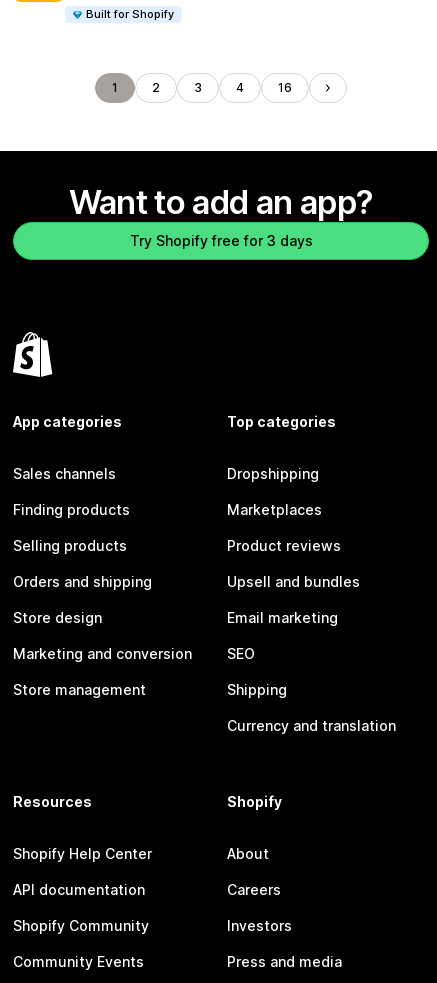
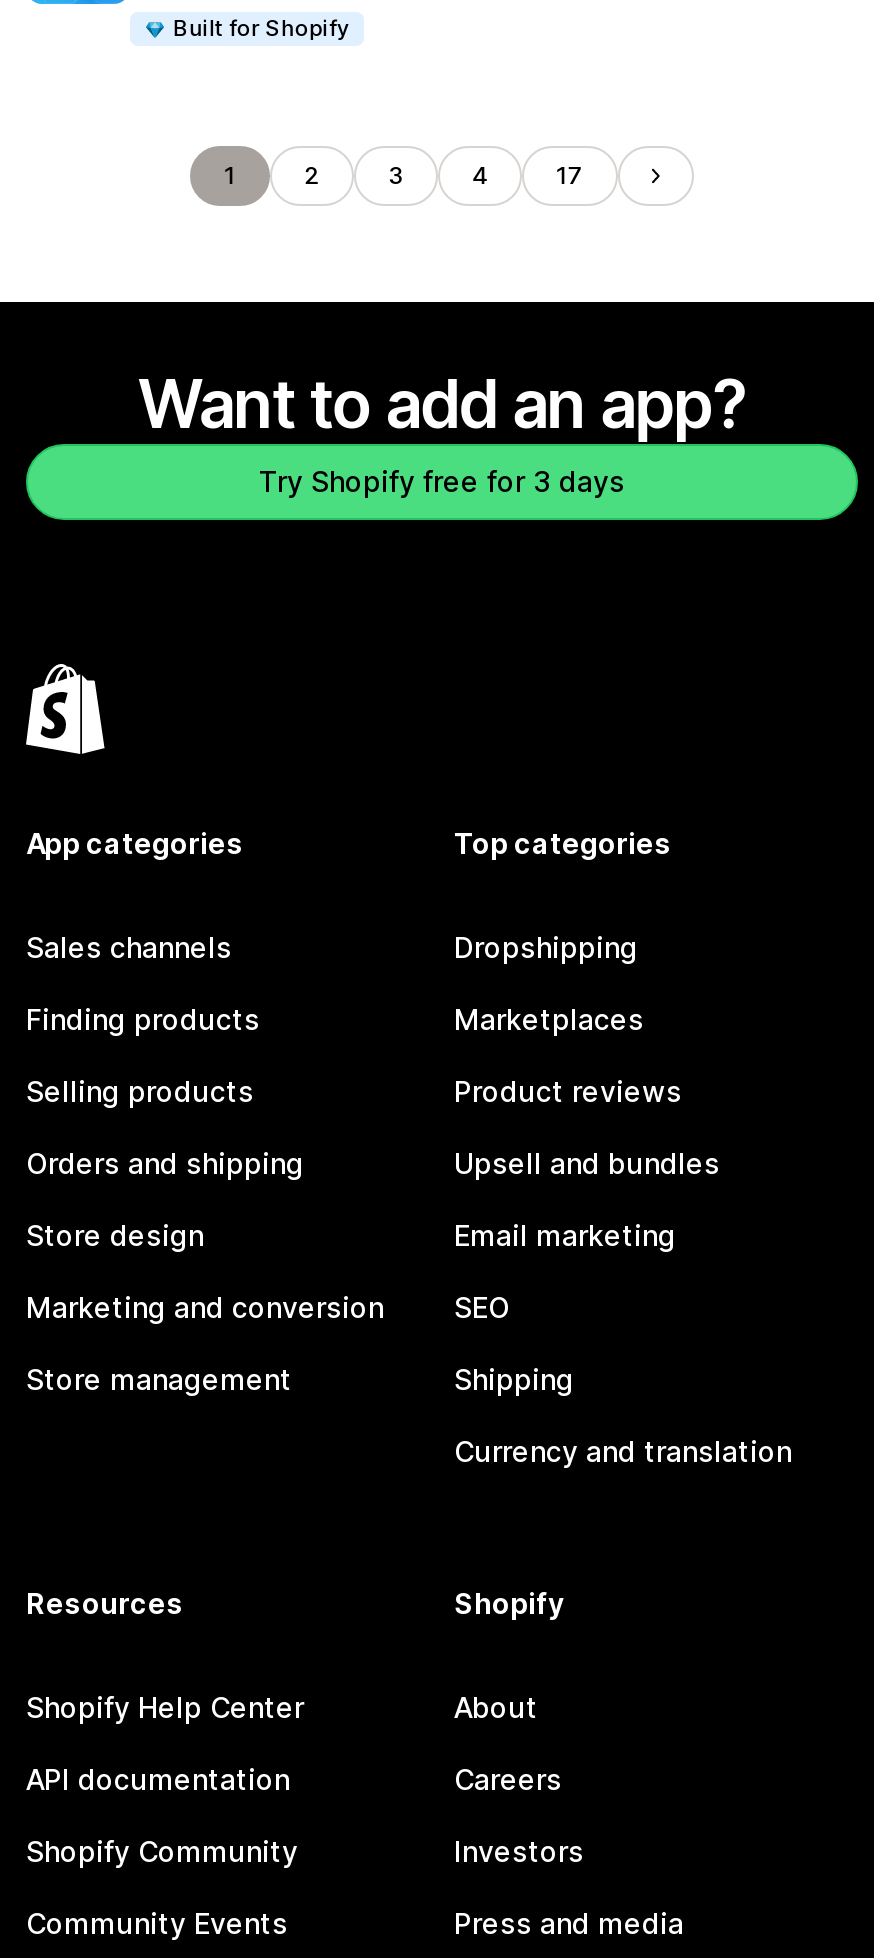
[278,80,292,95] 16 -> [556,160,584,190] 17

